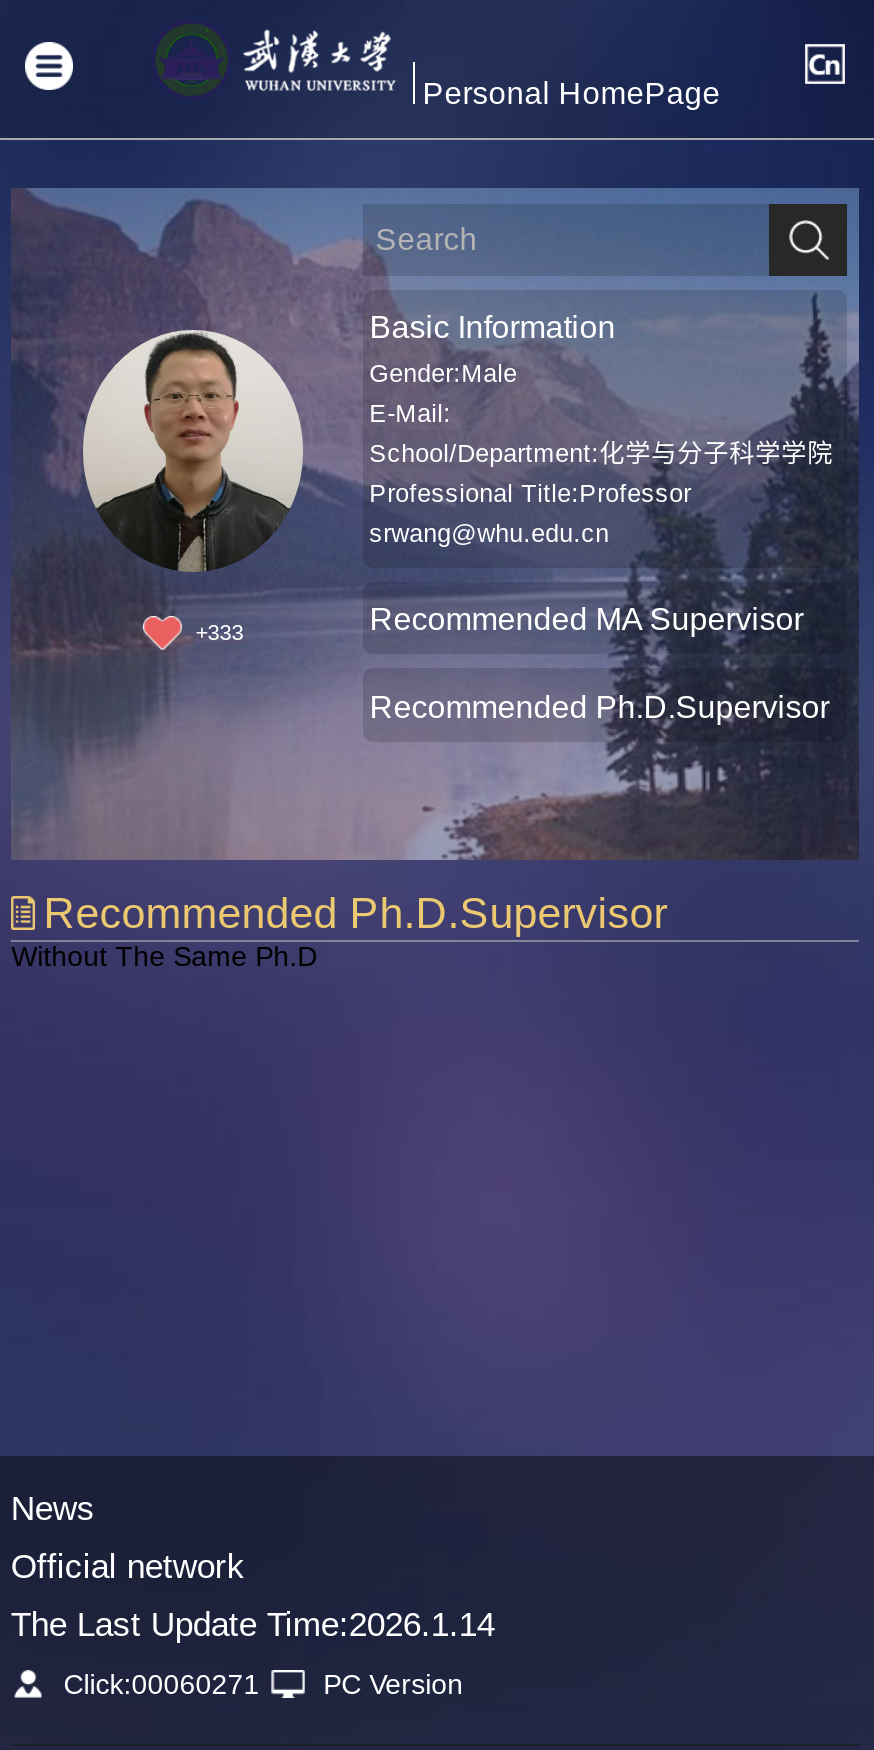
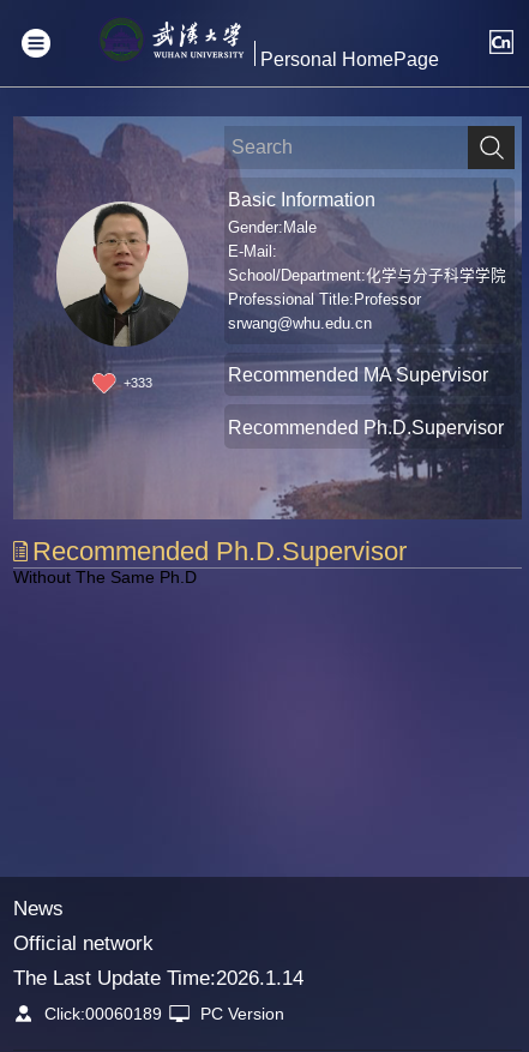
[55,1668,463,1700] Click:00060271 PC Version -> [40,1004,285,1023] Click:00060189 PC Version

